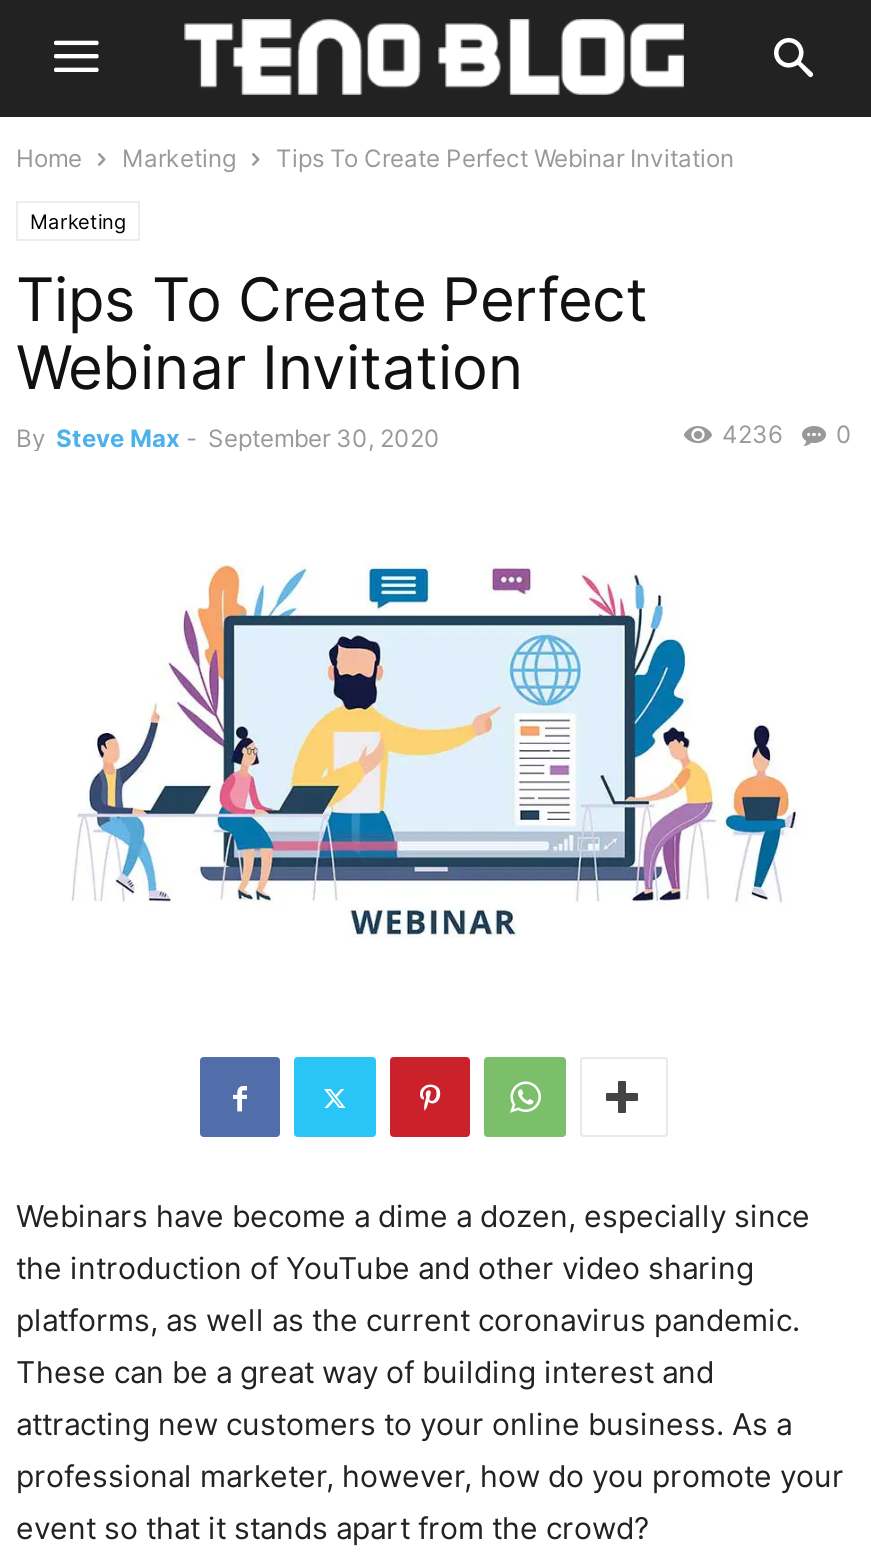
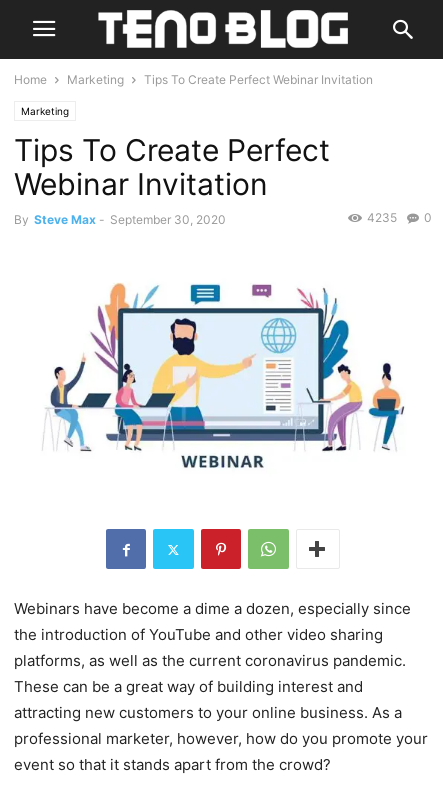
[722,419,852,449] 4236 0 -> [367,210,432,225] 4235 0

